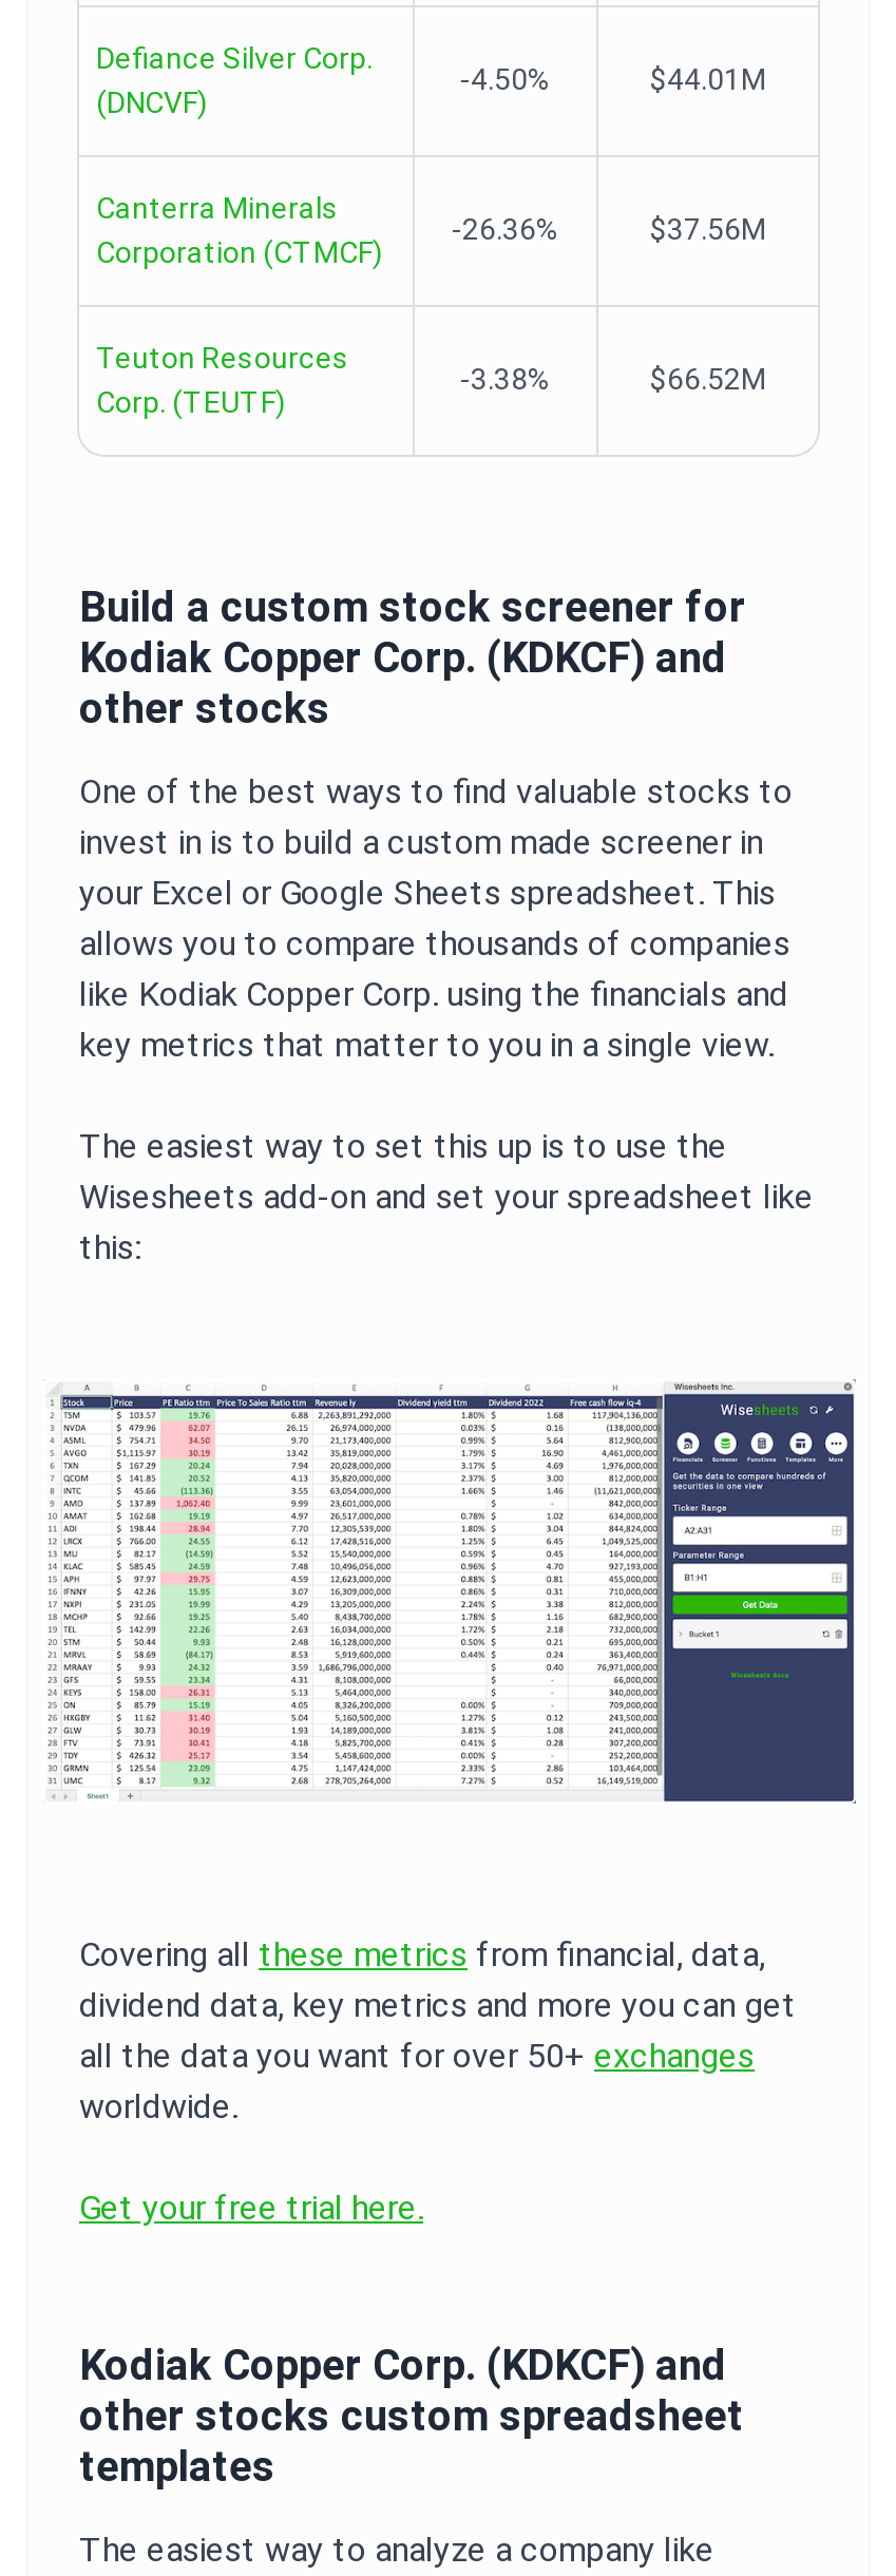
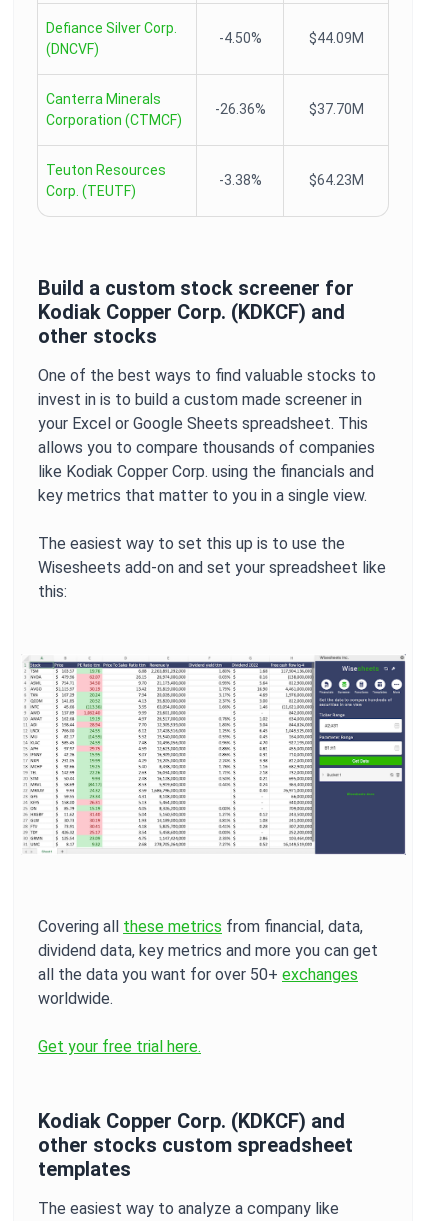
[650,62,766,96] $44.01M -> [308,30,363,46] $44.09M
[650,212,766,246] $37.56M -> [308,101,363,117] $37.70M
[650,362,766,396] $66.52M -> [308,172,363,188] $64.23M

